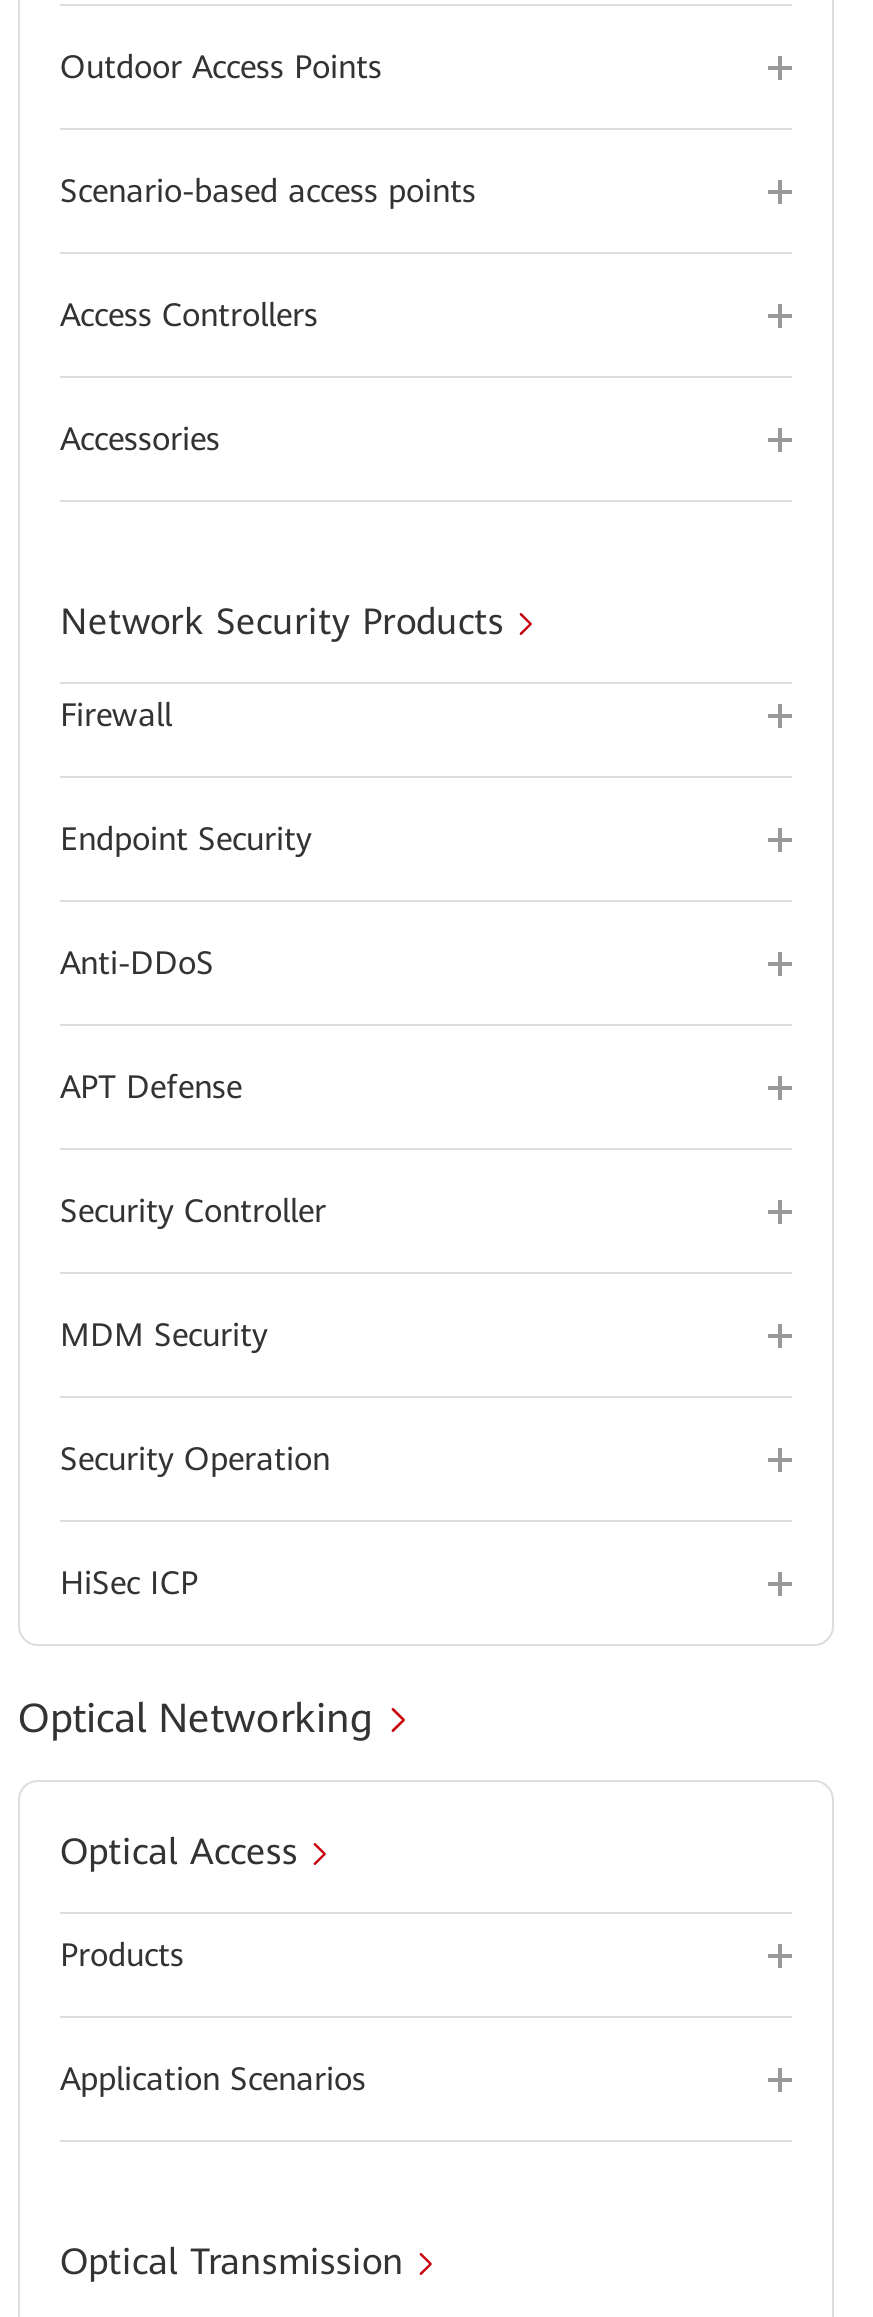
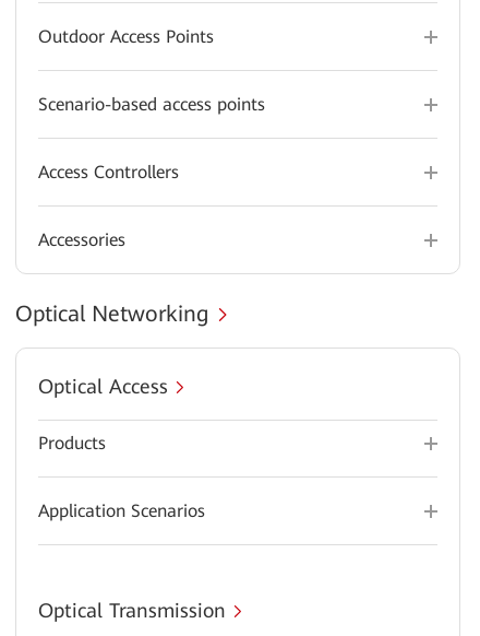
[60,600,504,1602] Network Security Products | Firewall | Endpoint Security | Anti-DDoS | APT Defense | Security Controller | MDM Security | Security Operation | HiSec ICP -> none

